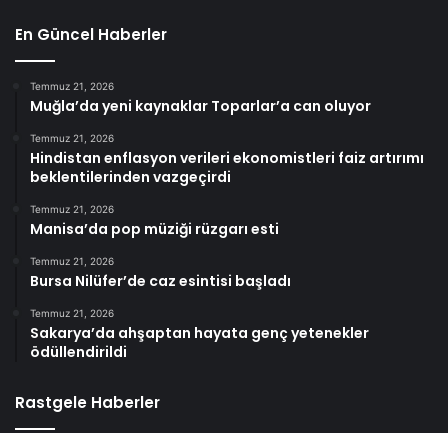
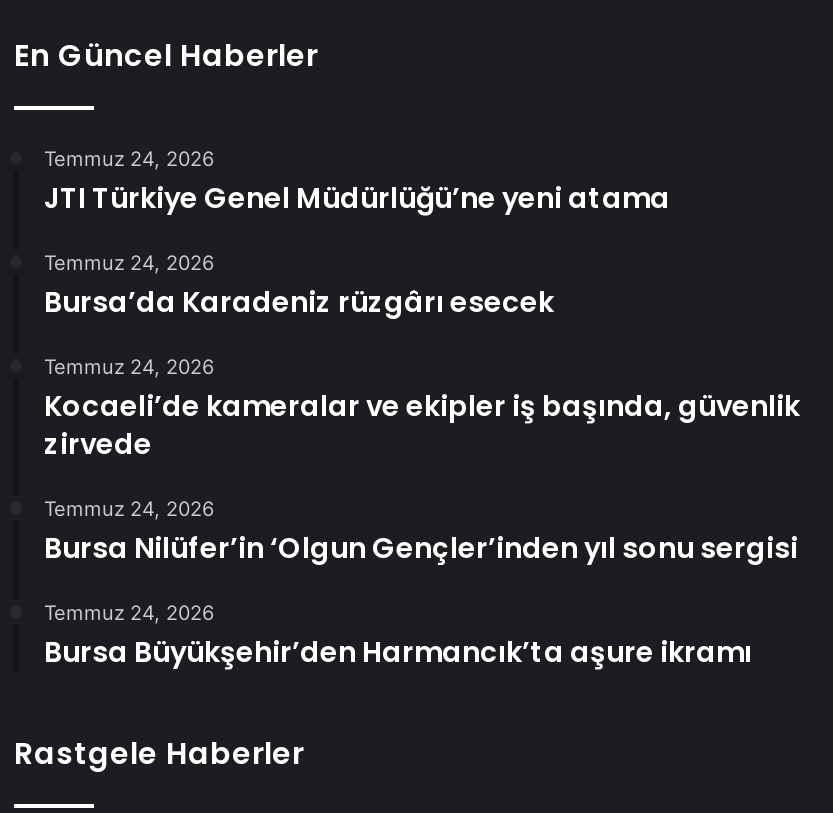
[30,79,371,115] Temmuz 21, 2026 | Muğla’da yeni kaynaklar Toparlar’a can oluyor -> [44,146,670,218] Temmuz 24, 2026 | JTI Türkiye Genel Müdürlüğü’ne yeni atama
[30,131,424,186] Temmuz 21, 2026 | Hindistan enflasyon verileri ekonomistleri faiz artırımı | beklentilerinden vazgeçirdi -> [44,250,554,322] Temmuz 24, 2026 | Bursa’da Karadeniz rüzgârı esecek
[30,202,279,238] Temmuz 21, 2026 | Manisa’da pop müziği rüzgarı esti -> [44,354,800,464] Temmuz 24, 2026 | Kocaeli’de kameralar ve ekipler iş başında, güvenlik | zirvede
[30,254,291,290] Temmuz 21, 2026 | Bursa Nilüfer’de caz esintisi başladı -> [44,496,798,568] Temmuz 24, 2026 | Bursa Nilüfer’in ‘Olgun Gençler’inden yıl sonu sergisi
[30,306,369,361] Temmuz 21, 2026 | Sakarya’da ahşaptan hayata genç yetenekler | ödüllendirildi -> [44,600,752,672] Temmuz 24, 2026 | Bursa Büyükşehir’den Harmancık’ta aşure ikramı

